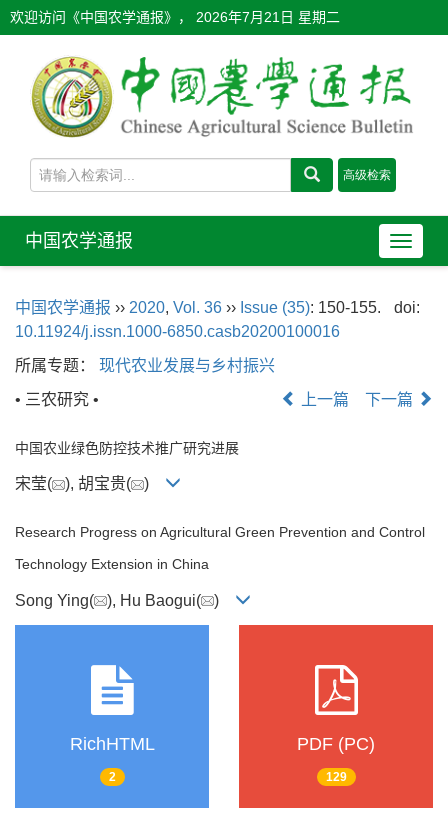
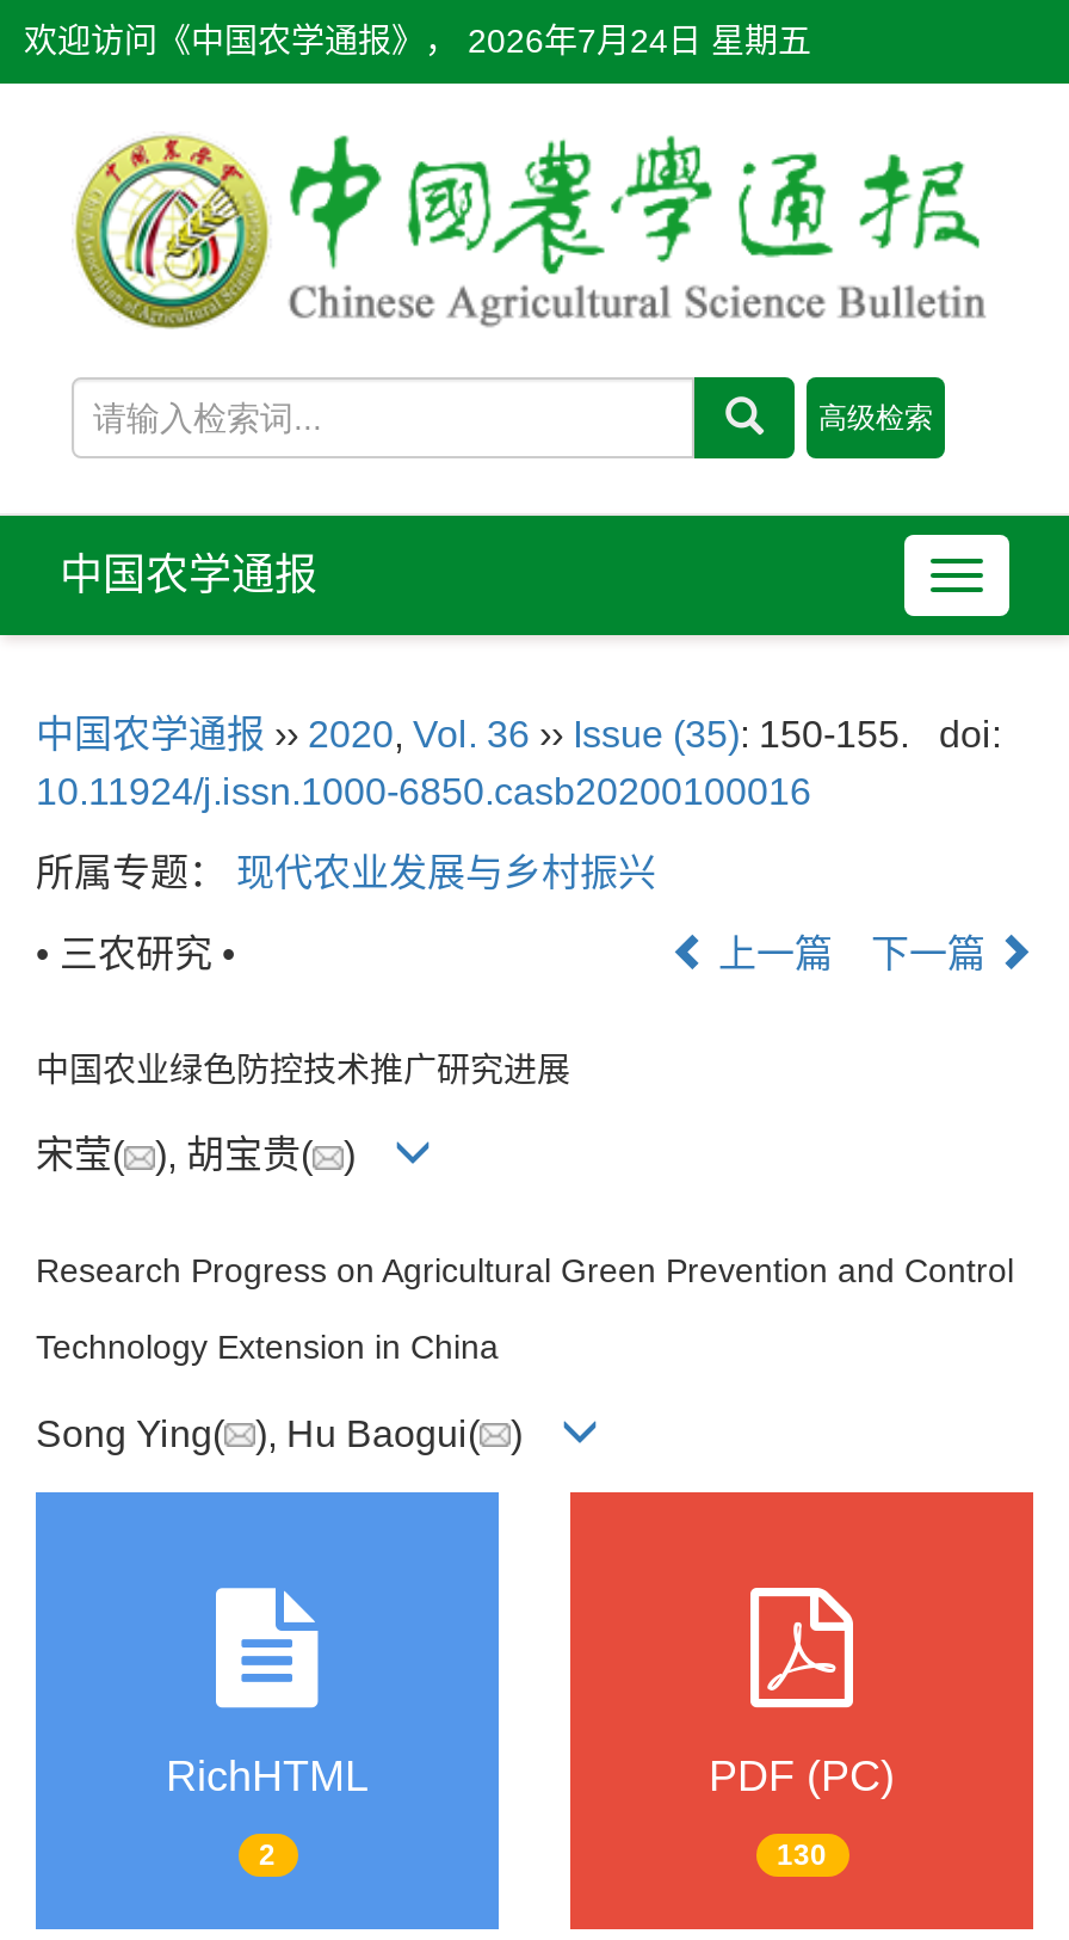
[10,9,340,25] 欢迎访问《中国农学通报》，2026年7月21日 星期二 -> [24,21,811,60] 欢迎访问《中国农学通报》，2026年7月24日 星期五
[325,770,346,784] 129 -> [777,1838,827,1872] 130

